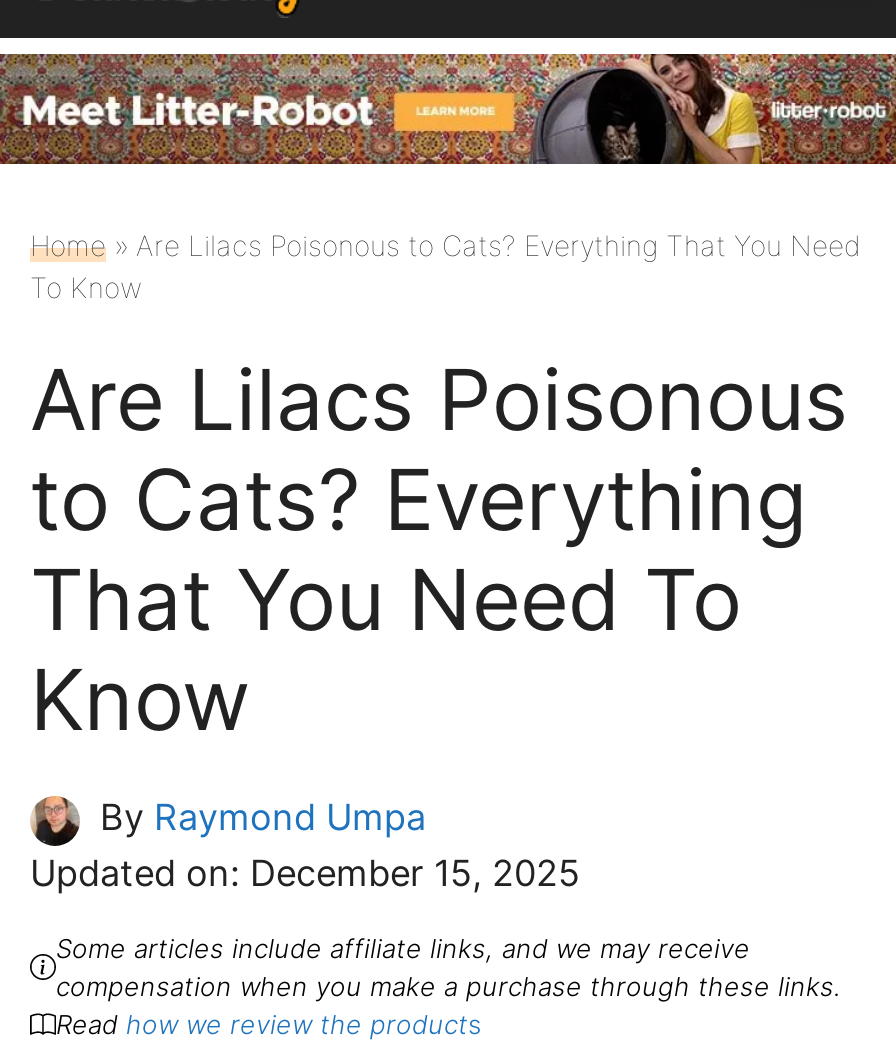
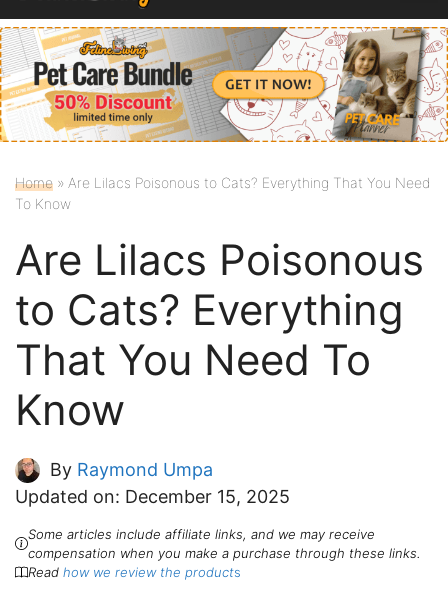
[6,52,890,166] [image] -> [3,26,445,143] [image]

